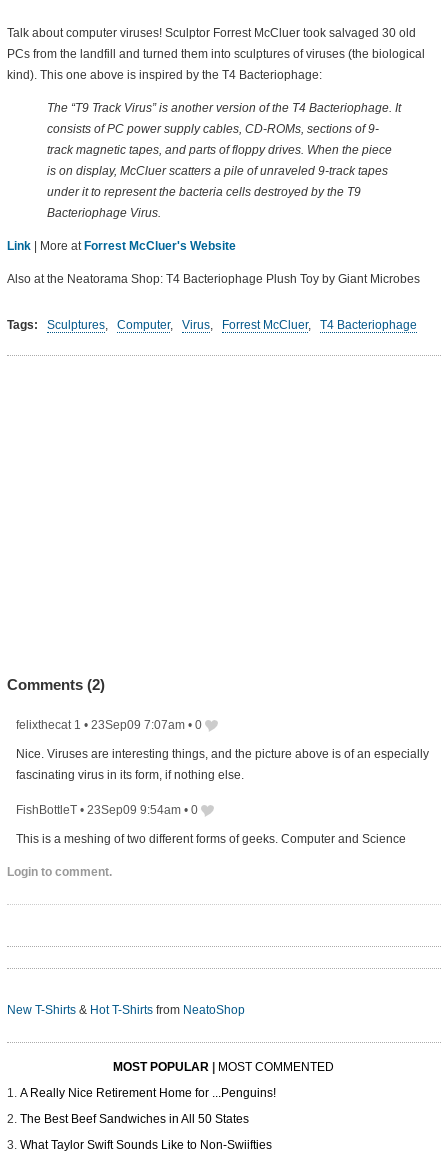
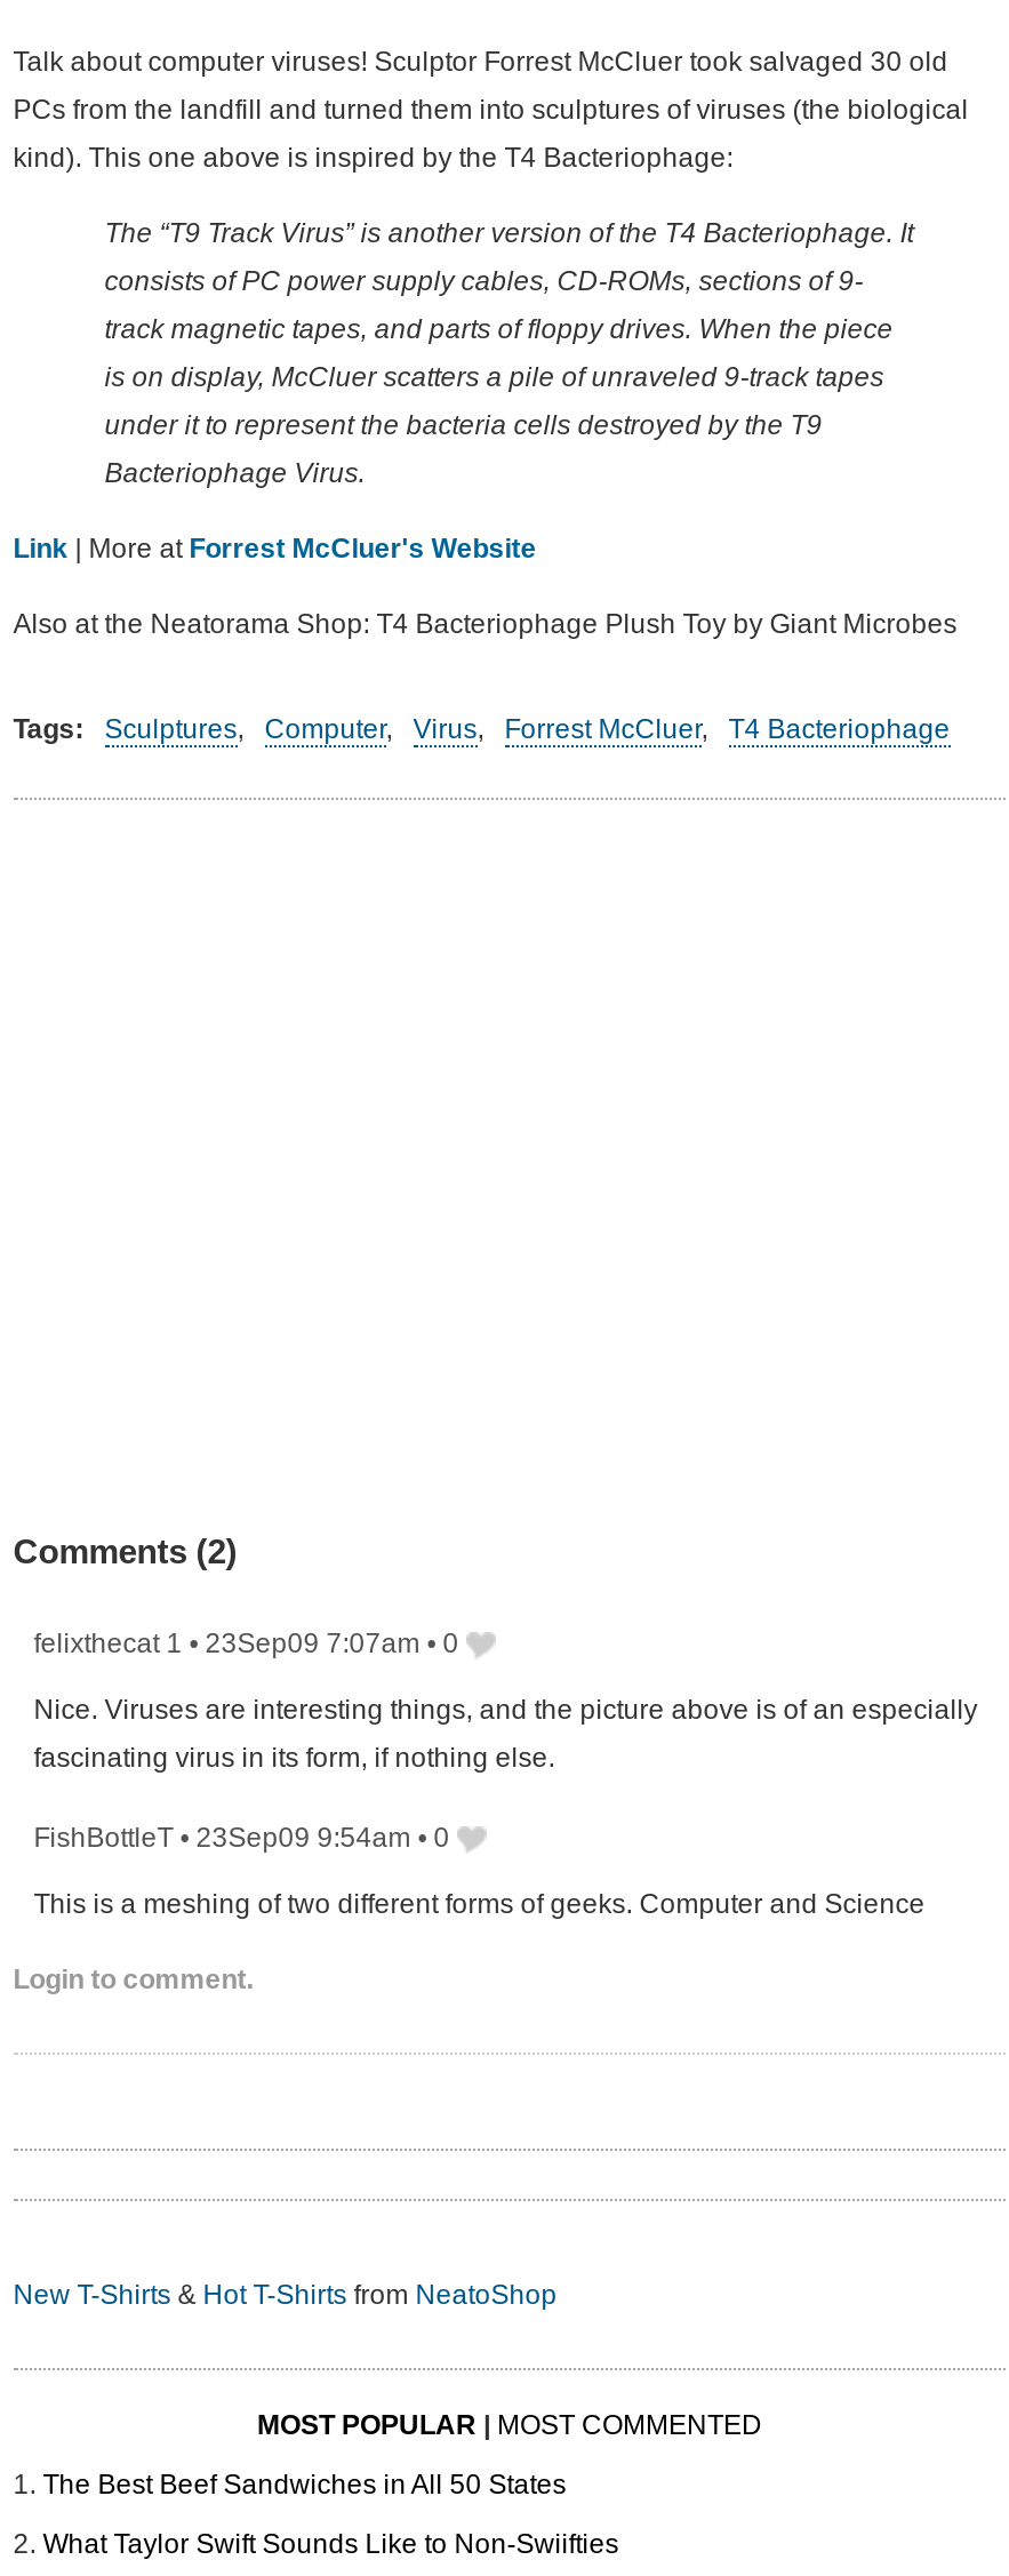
[20,1086,276,1100] A Really Nice Retirement Home for ...Penguins! -> none

